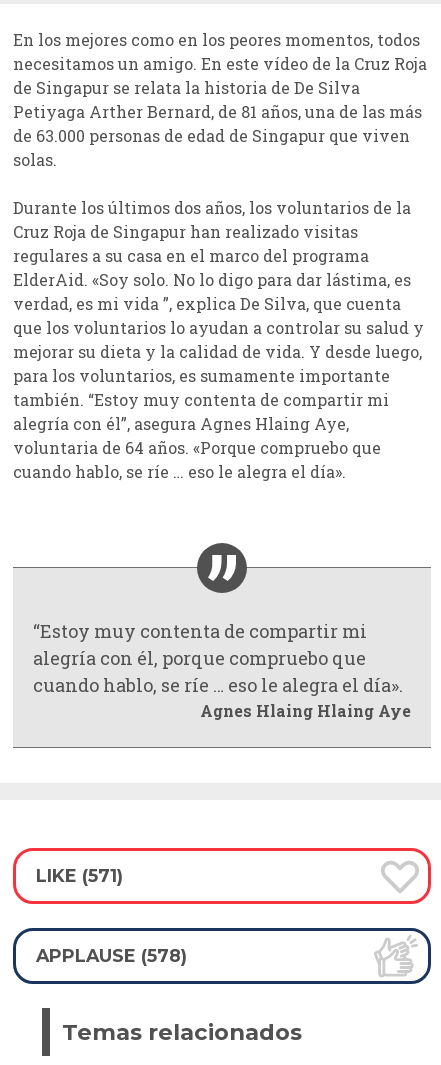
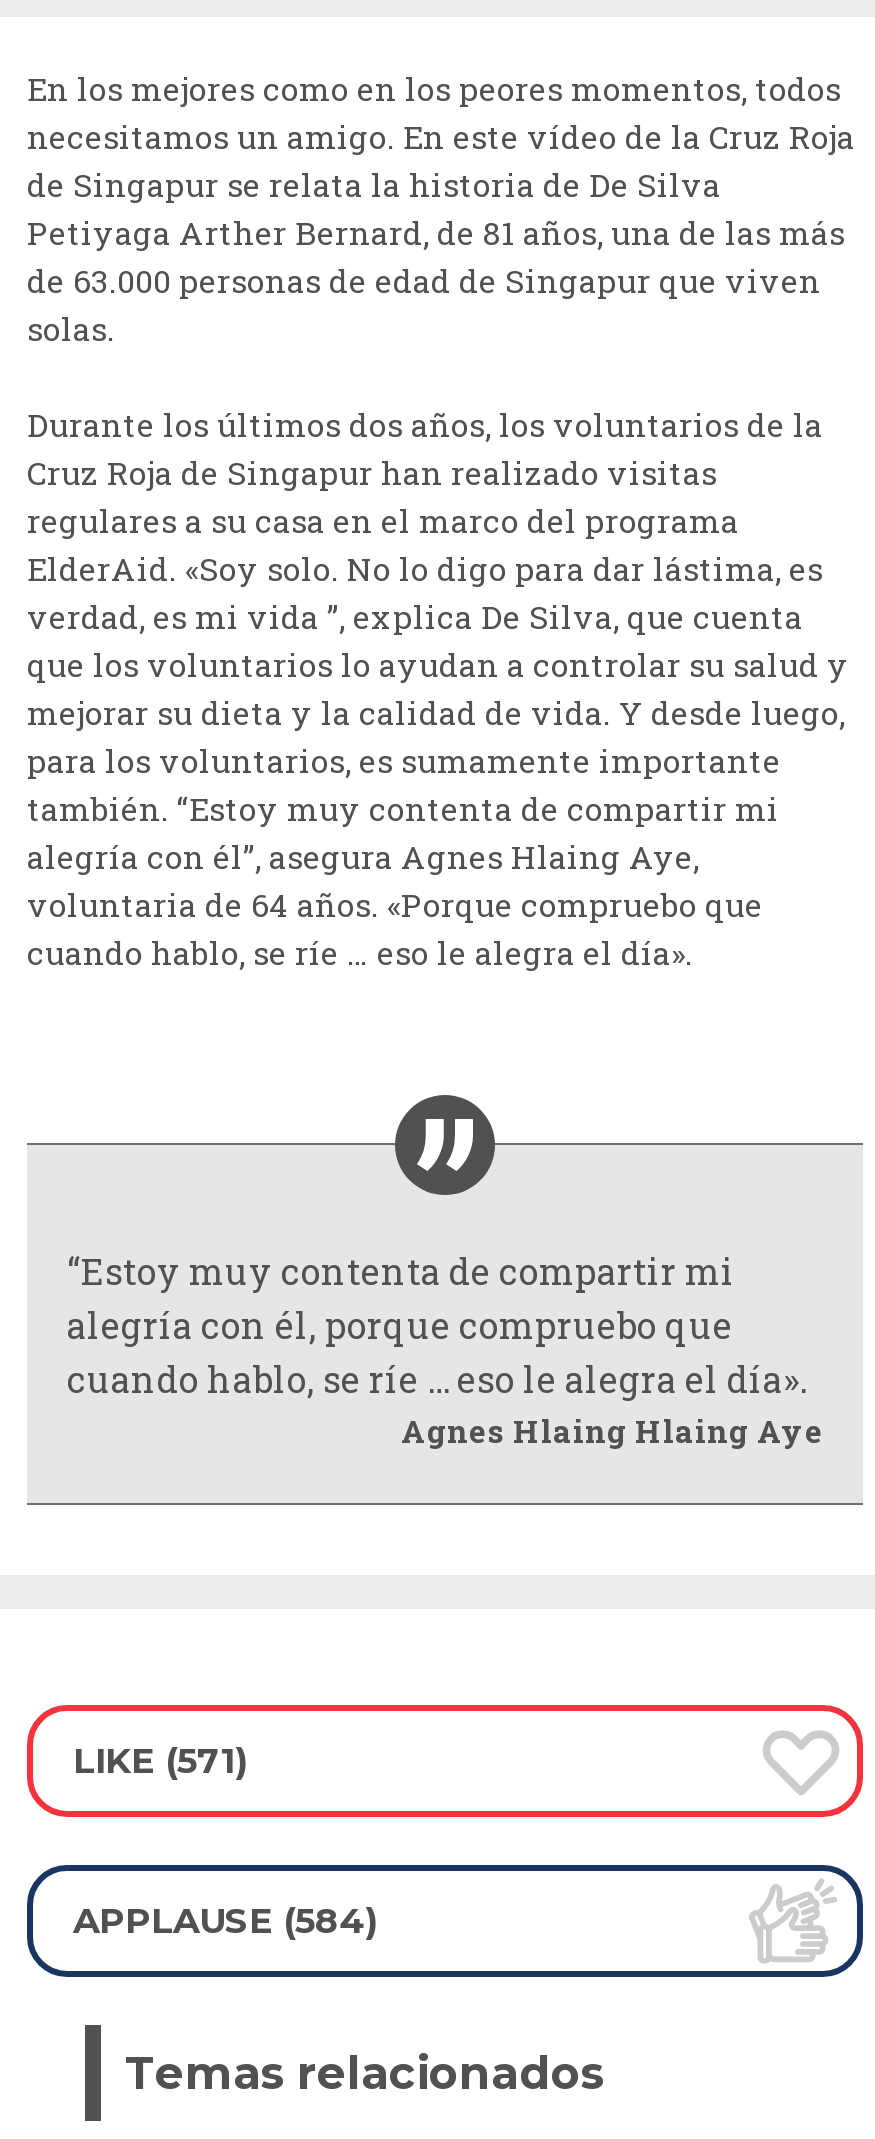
[36,945,187,966] APPLAUSE (578) -> [73,1899,377,1941] APPLAUSE (584)

